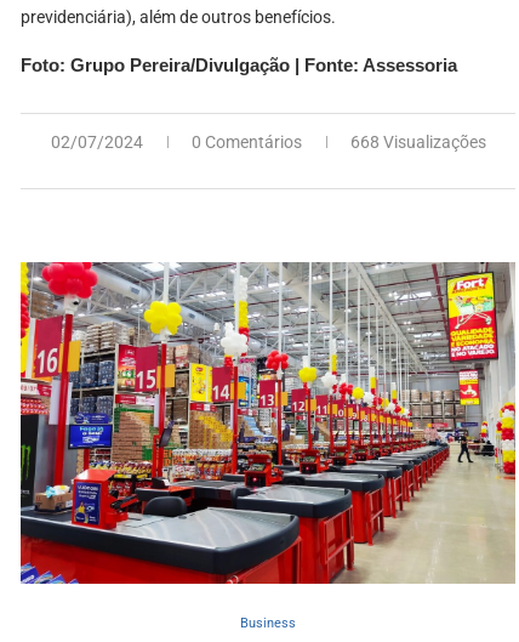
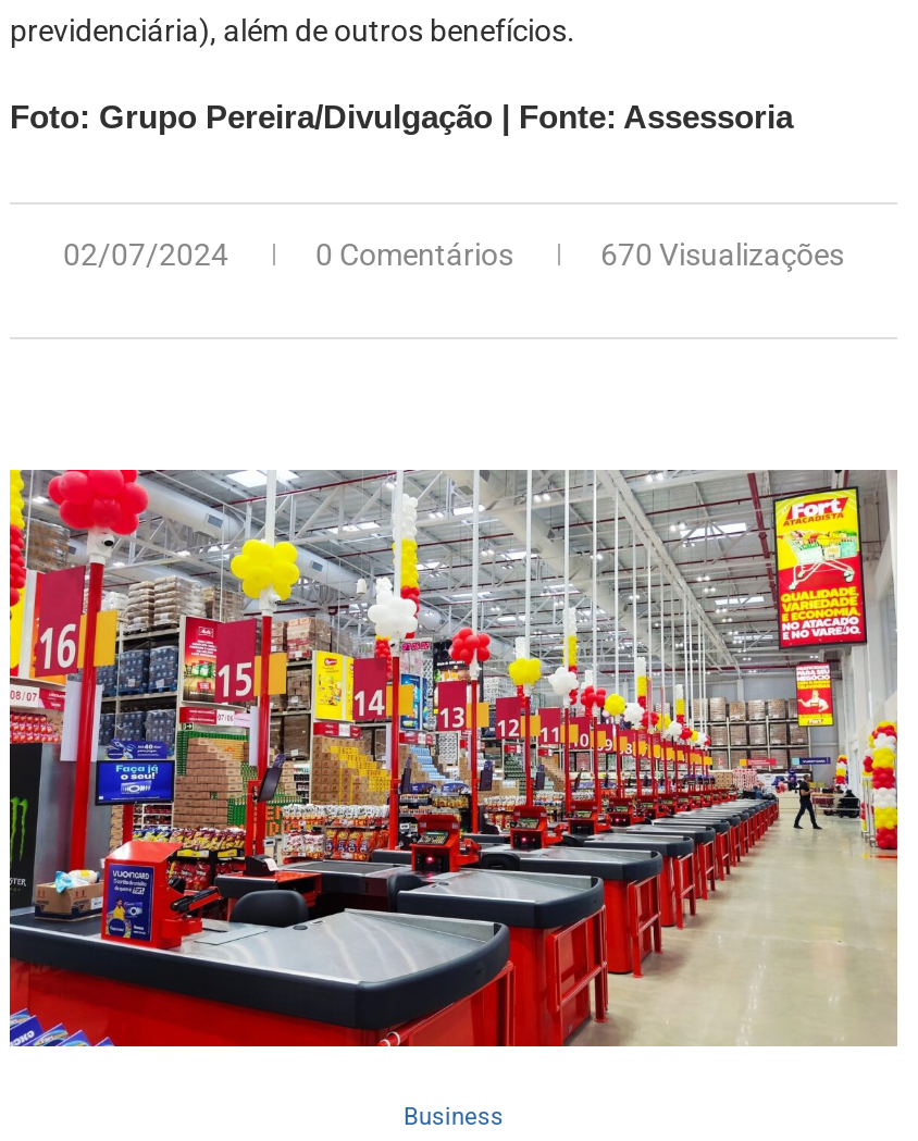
[350,132,486,151] 668 Visualizações -> [600,236,844,271] 670 Visualizações

